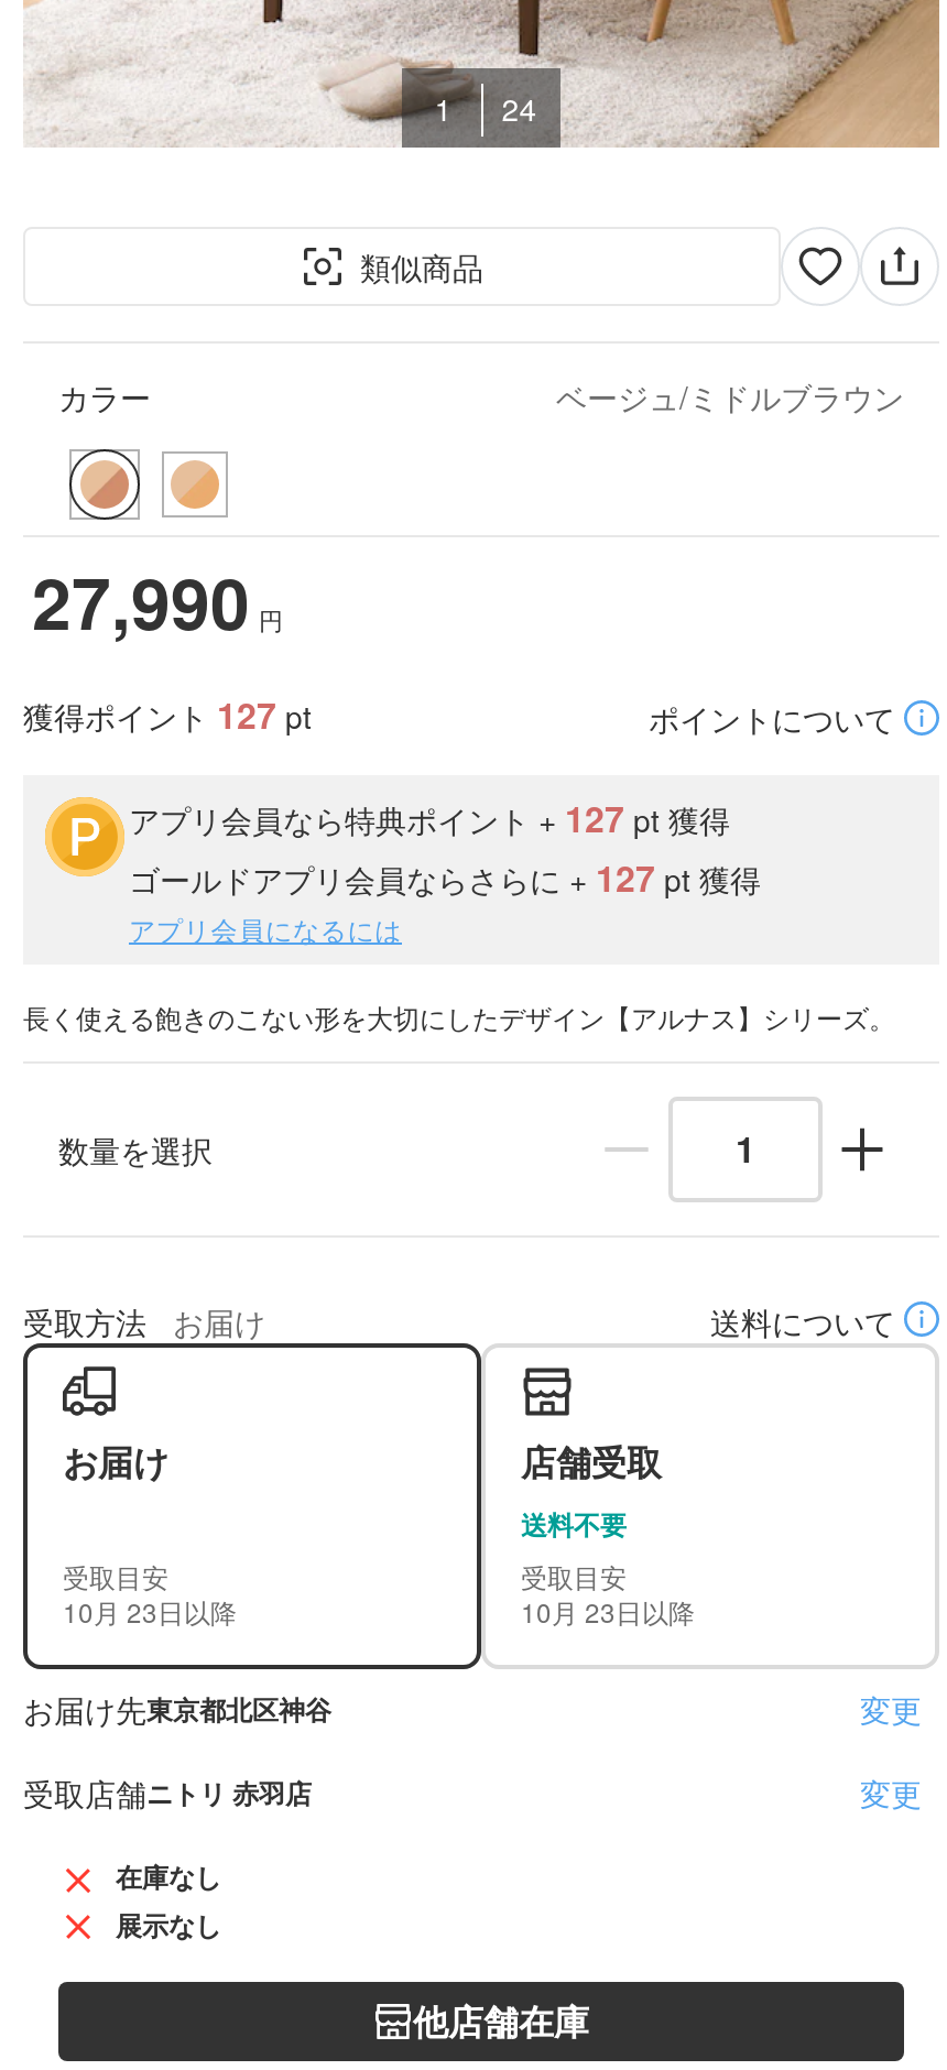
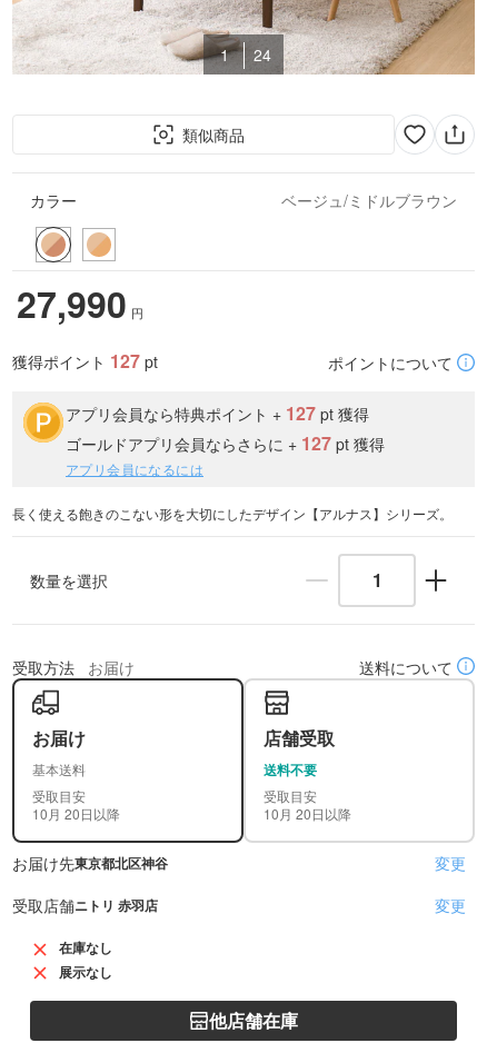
none -> [32,759,86,778] 基本送料
[63,1591,237,1629] 10月 23日以降 -> [32,803,120,822] 10月 20日以降
[521,1591,695,1629] 10月 23日以降 -> [264,803,351,822] 10月 20日以降

